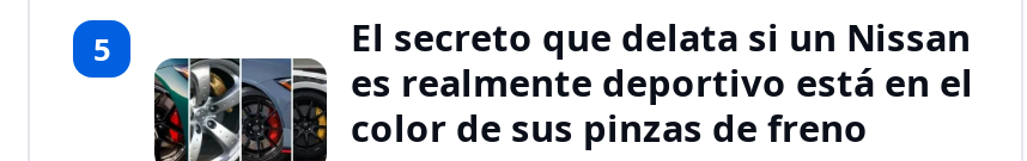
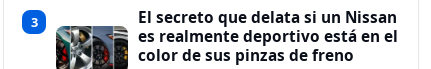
[93,28,110,71] 5 -> [30,13,37,31] 3

